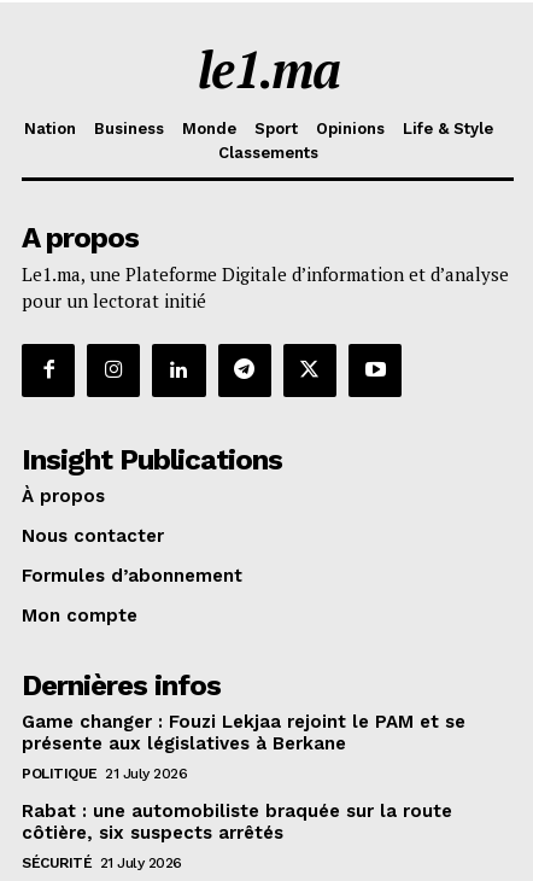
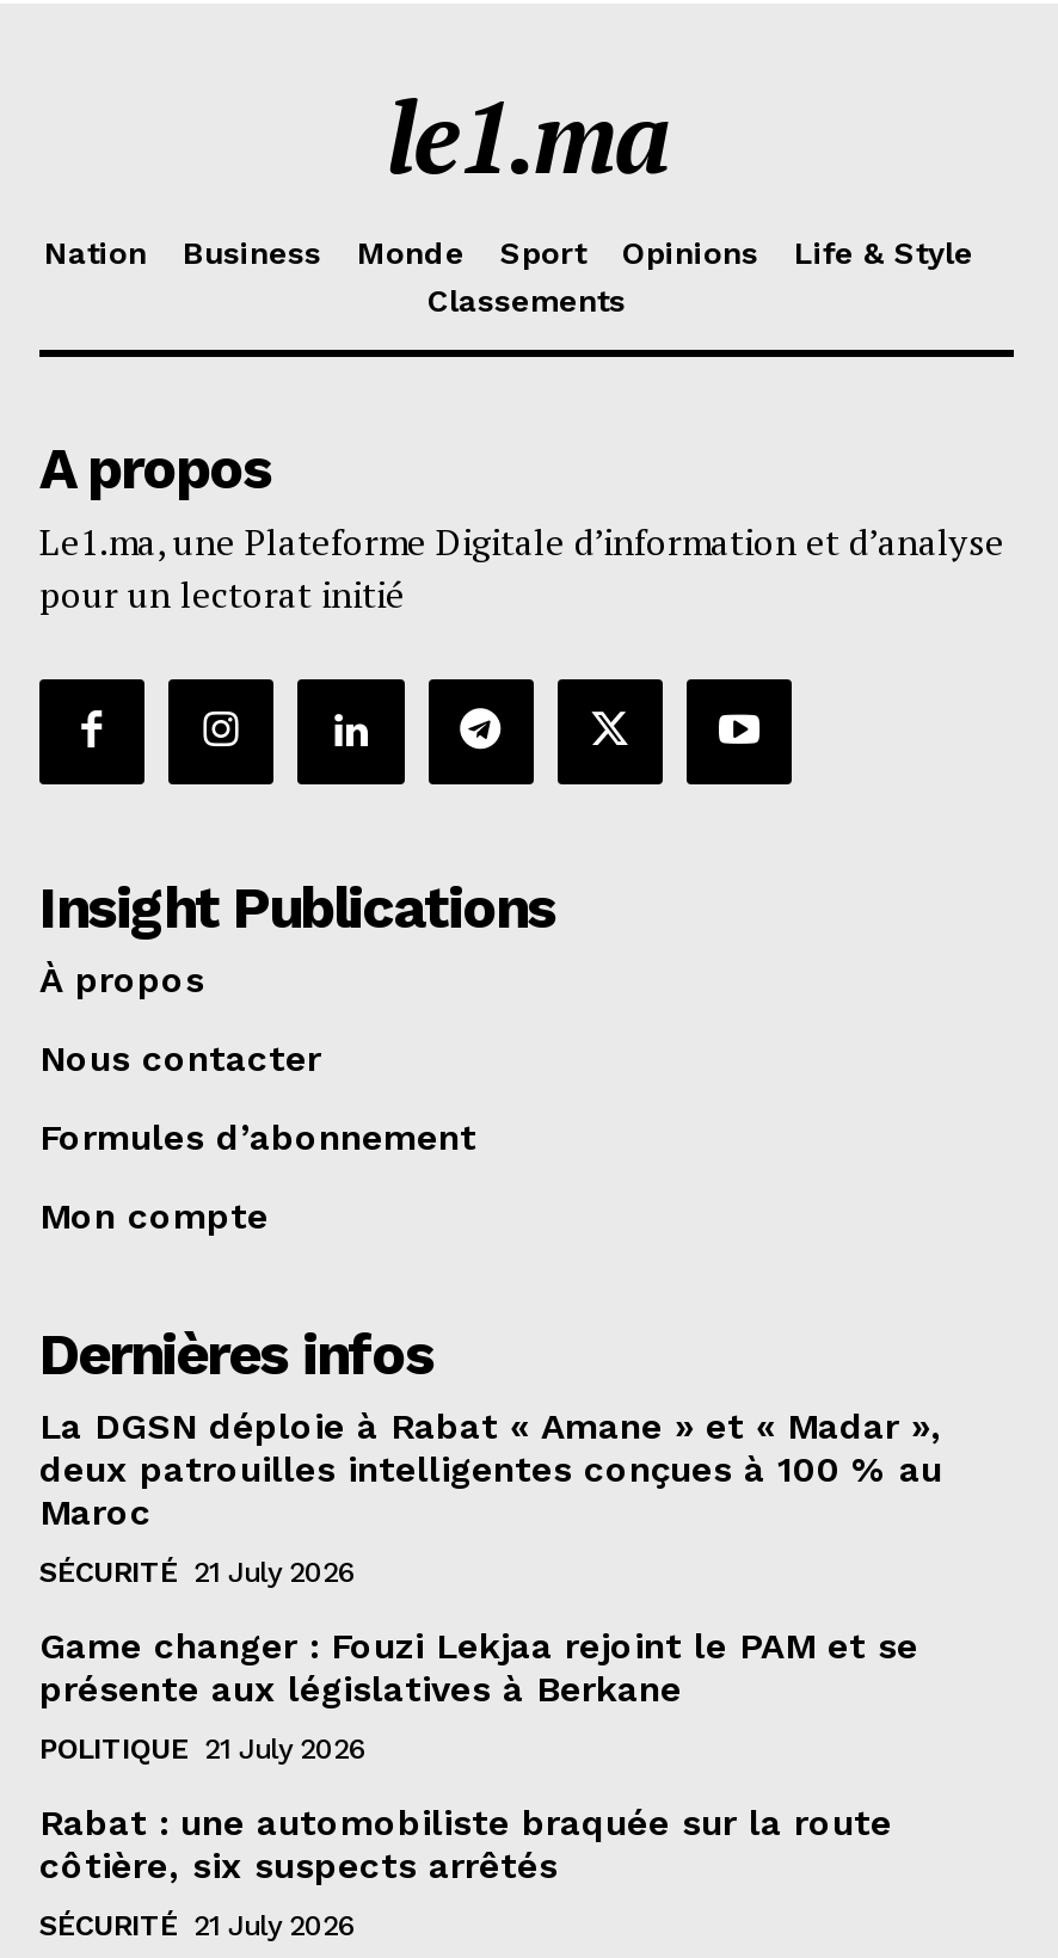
none -> [39,1405,942,1589] La DGSN déploie à Rabat « Amane » et « Madar », | deux patrouilles intelligentes conçues à 100 % au | Maroc | SÉCURITÉ 21 July 2026

